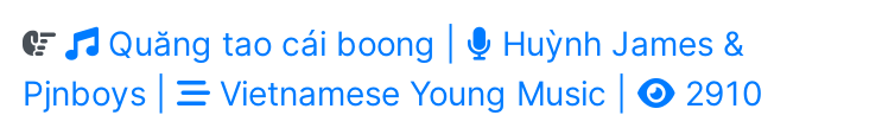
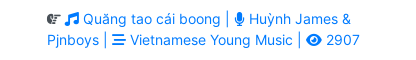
[675,72,763,112] 2910 -> [322,31,360,48] 2907

